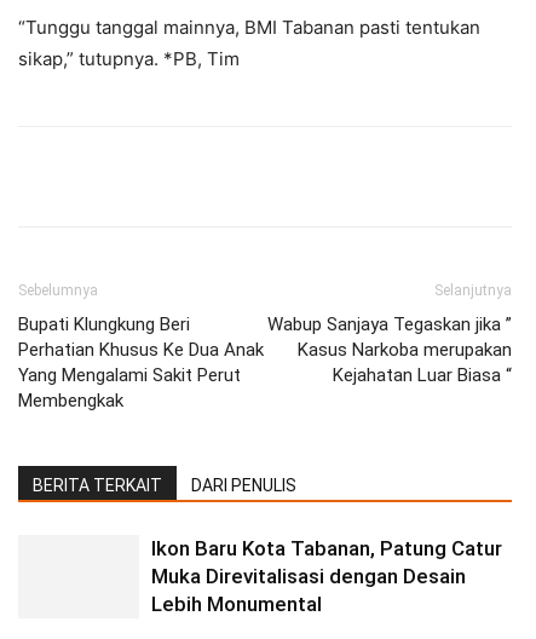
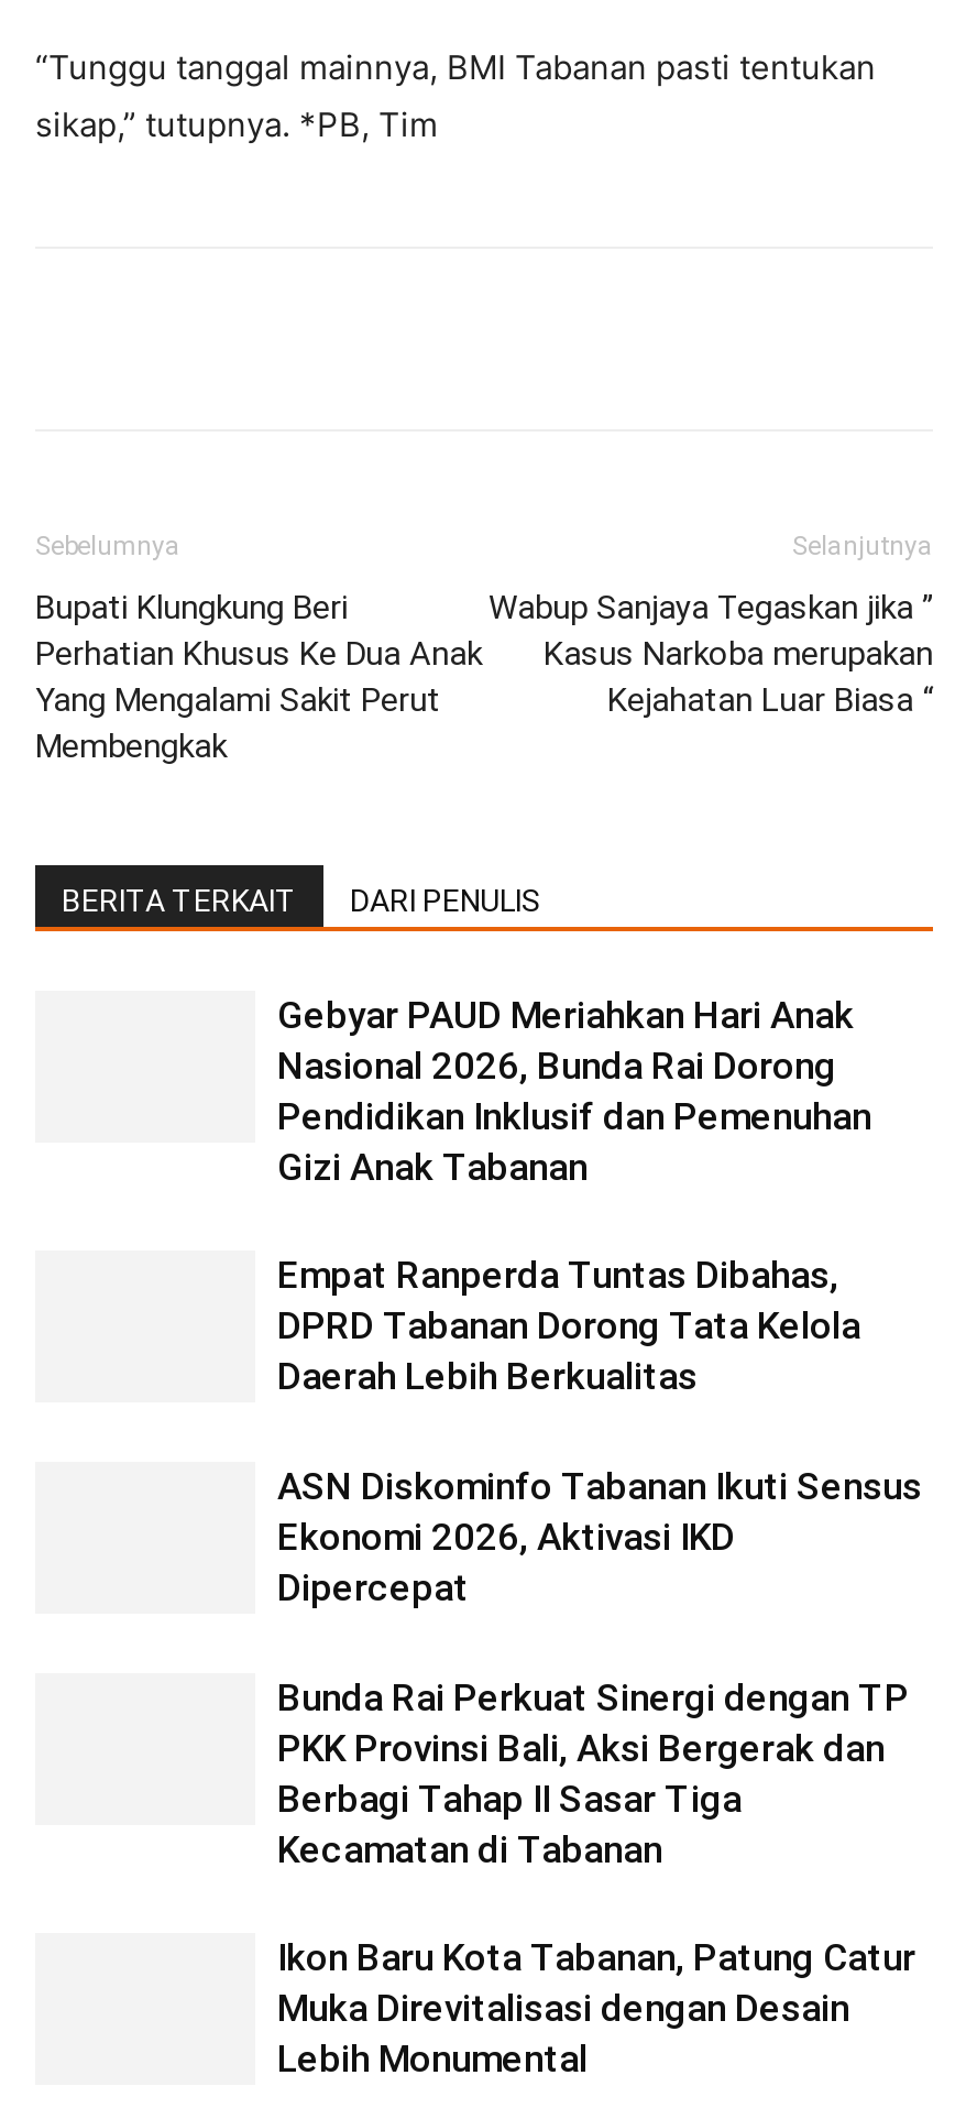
none -> [277,993,922,1871] Gebyar PAUD Meriahkan Hari Anak | Nasional 2026, Bunda Rai Dorong | Pendidikan Inklusif dan Pemenuhan | Gizi Anak Tabanan | Empat Ranperda Tuntas Dibahas, | DPRD Tabanan Dorong Tata Kelola | Daerah Lebih Berkualitas | ASN Diskominfo Tabanan Ikuti Sensus | Ekonomi 2026, Aktivasi IKD | Dipercepat | Bunda Rai Perkuat Sinergi dengan TP | PKK Provinsi Bali, Aksi Bergerak dan | Berbagi Tahap II Sasar Tiga | Kecamatan di Tabanan

